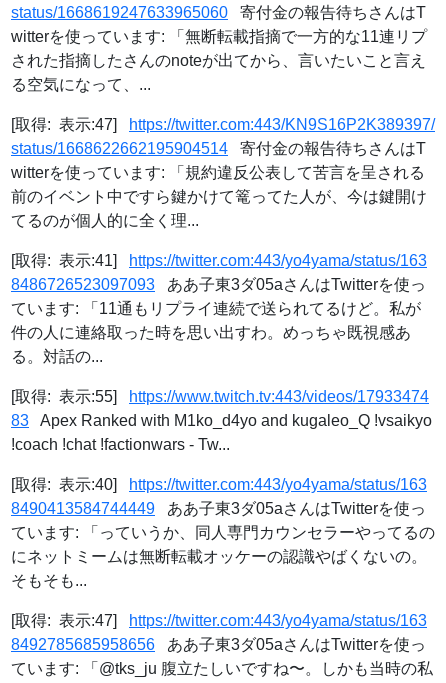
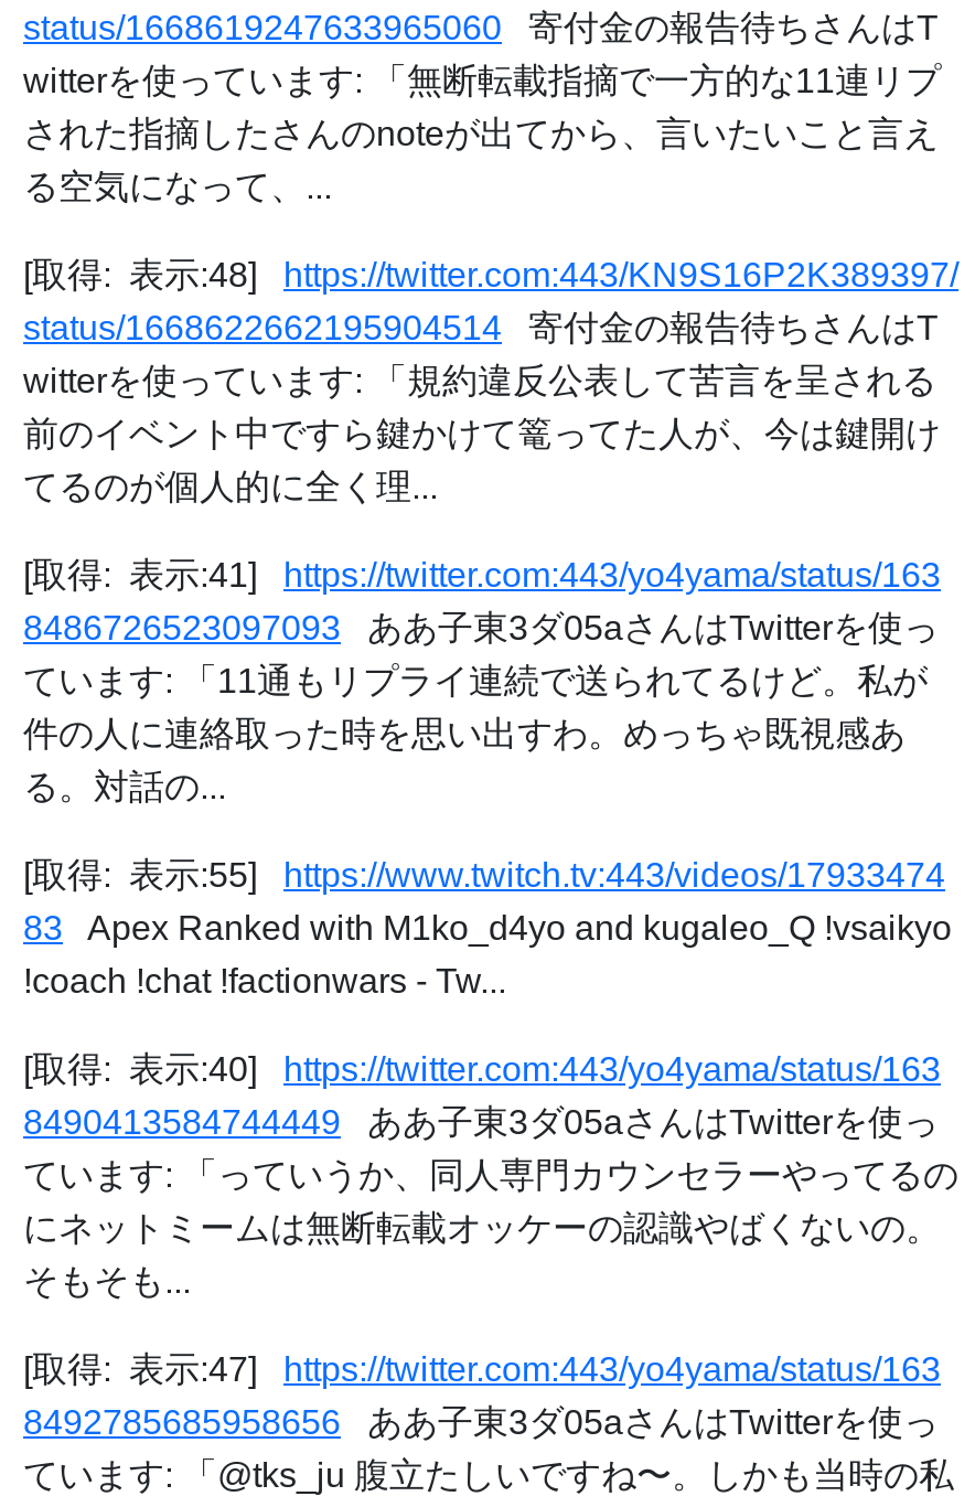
[11,116,435,133] [取得: 表示:47] https://twitter.com:443/KN9S16P2K389397/ -> [23,257,958,294] [取得: 表示:48] https://twitter.com:443/KN9S16P2K389397/

